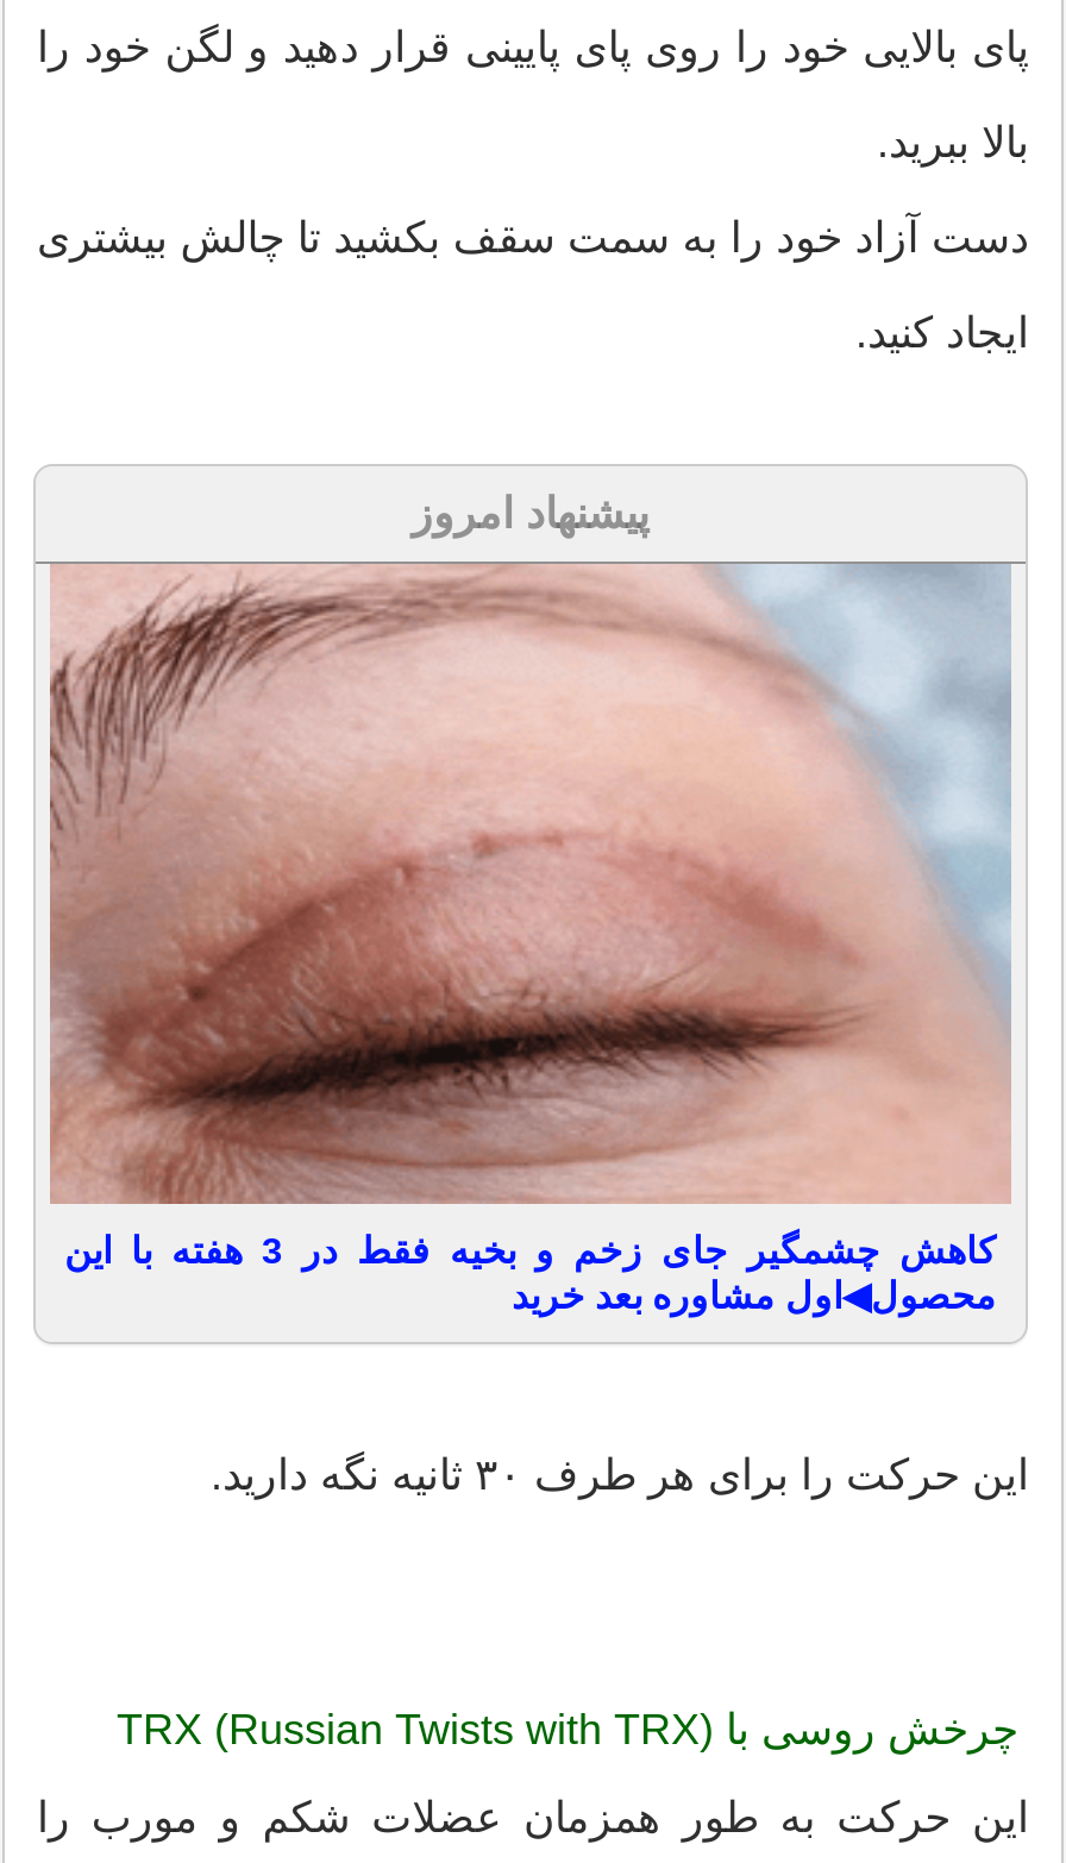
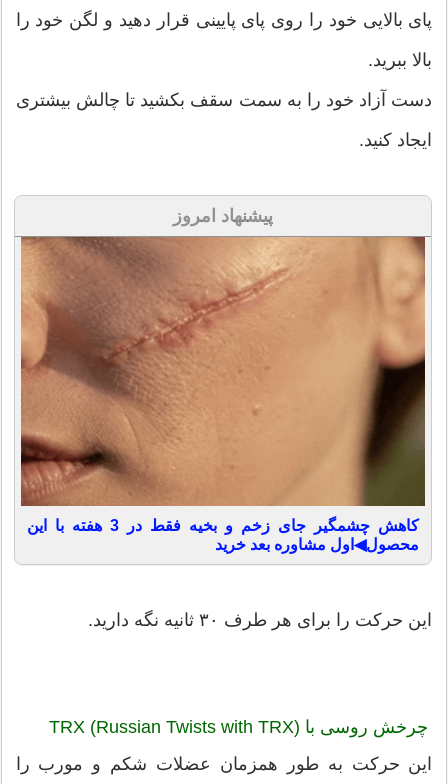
[50,562,1011,1204] [image] -> [20,236,426,507] [image]

